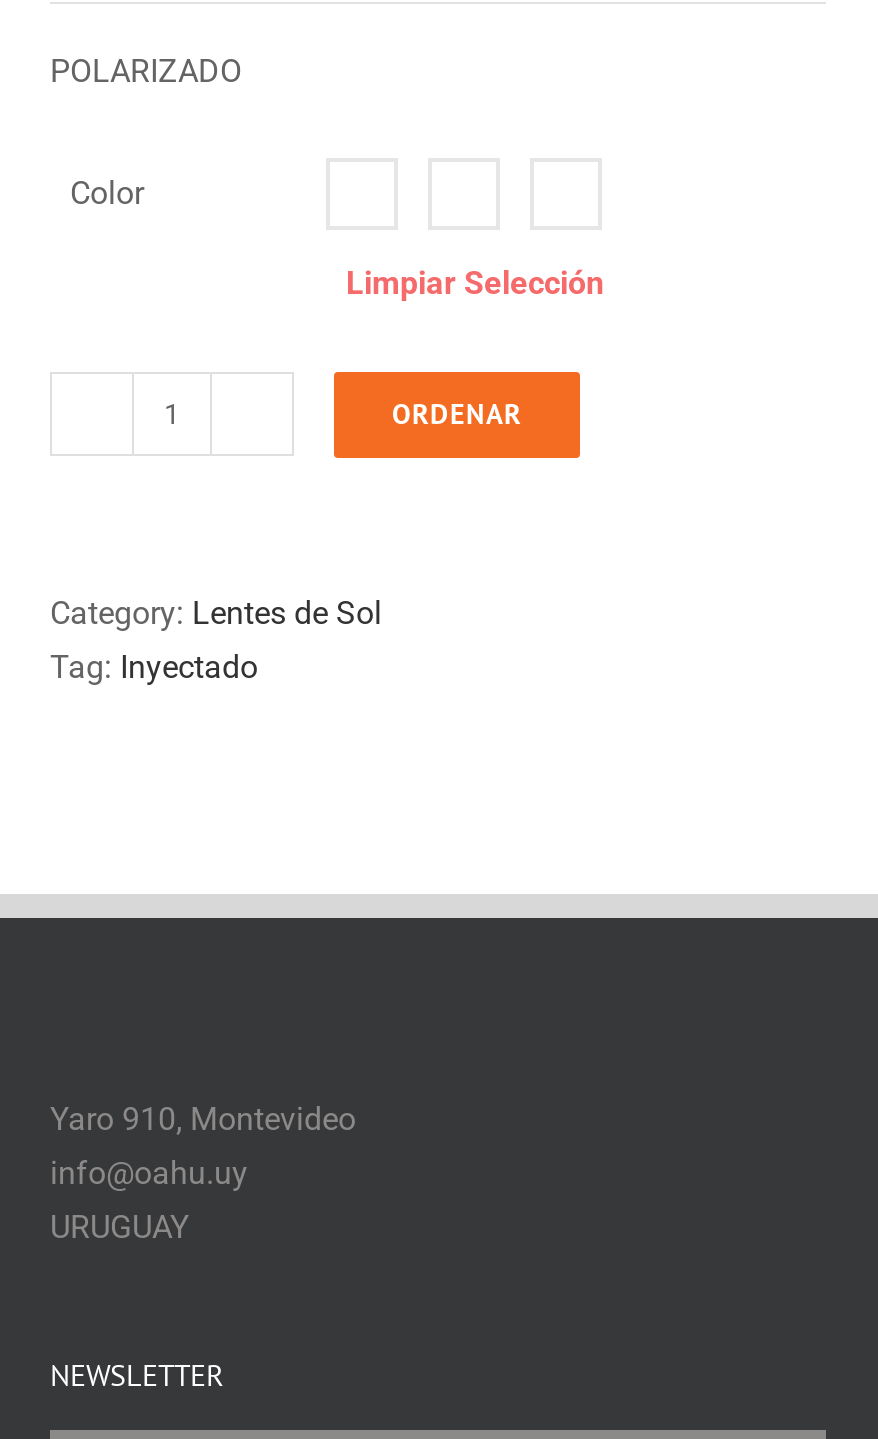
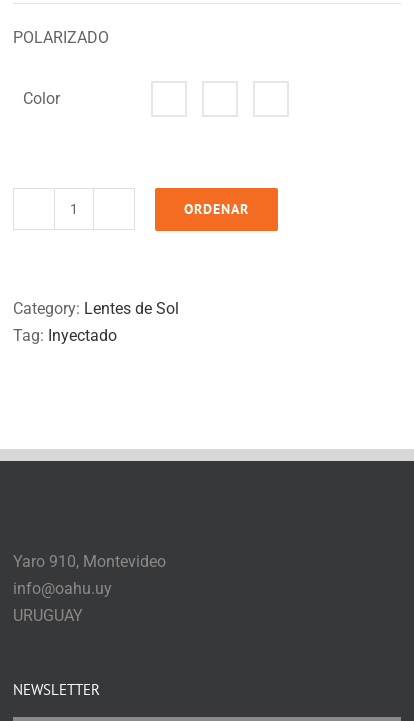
[346,264,604,302] Limpiar Selección -> none

